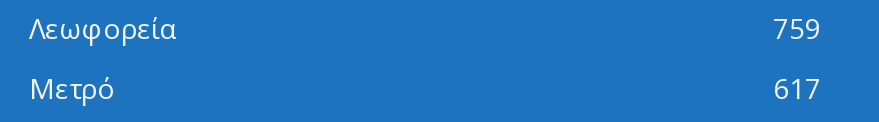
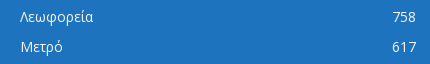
[773,9,821,47] 759 -> [392,7,416,26] 758

